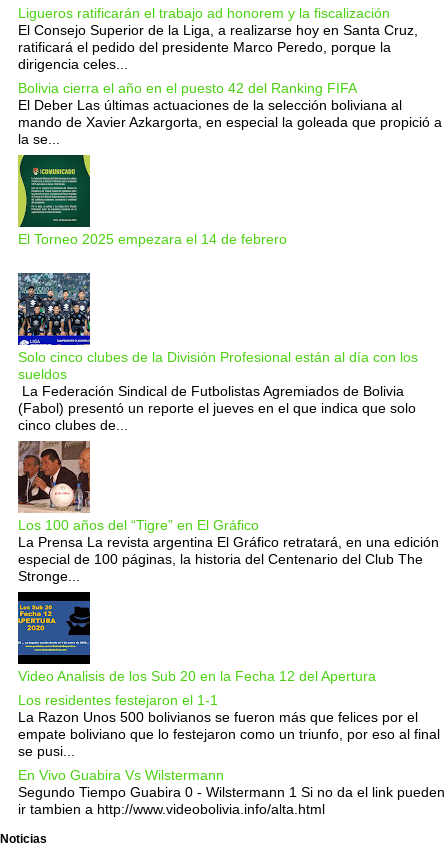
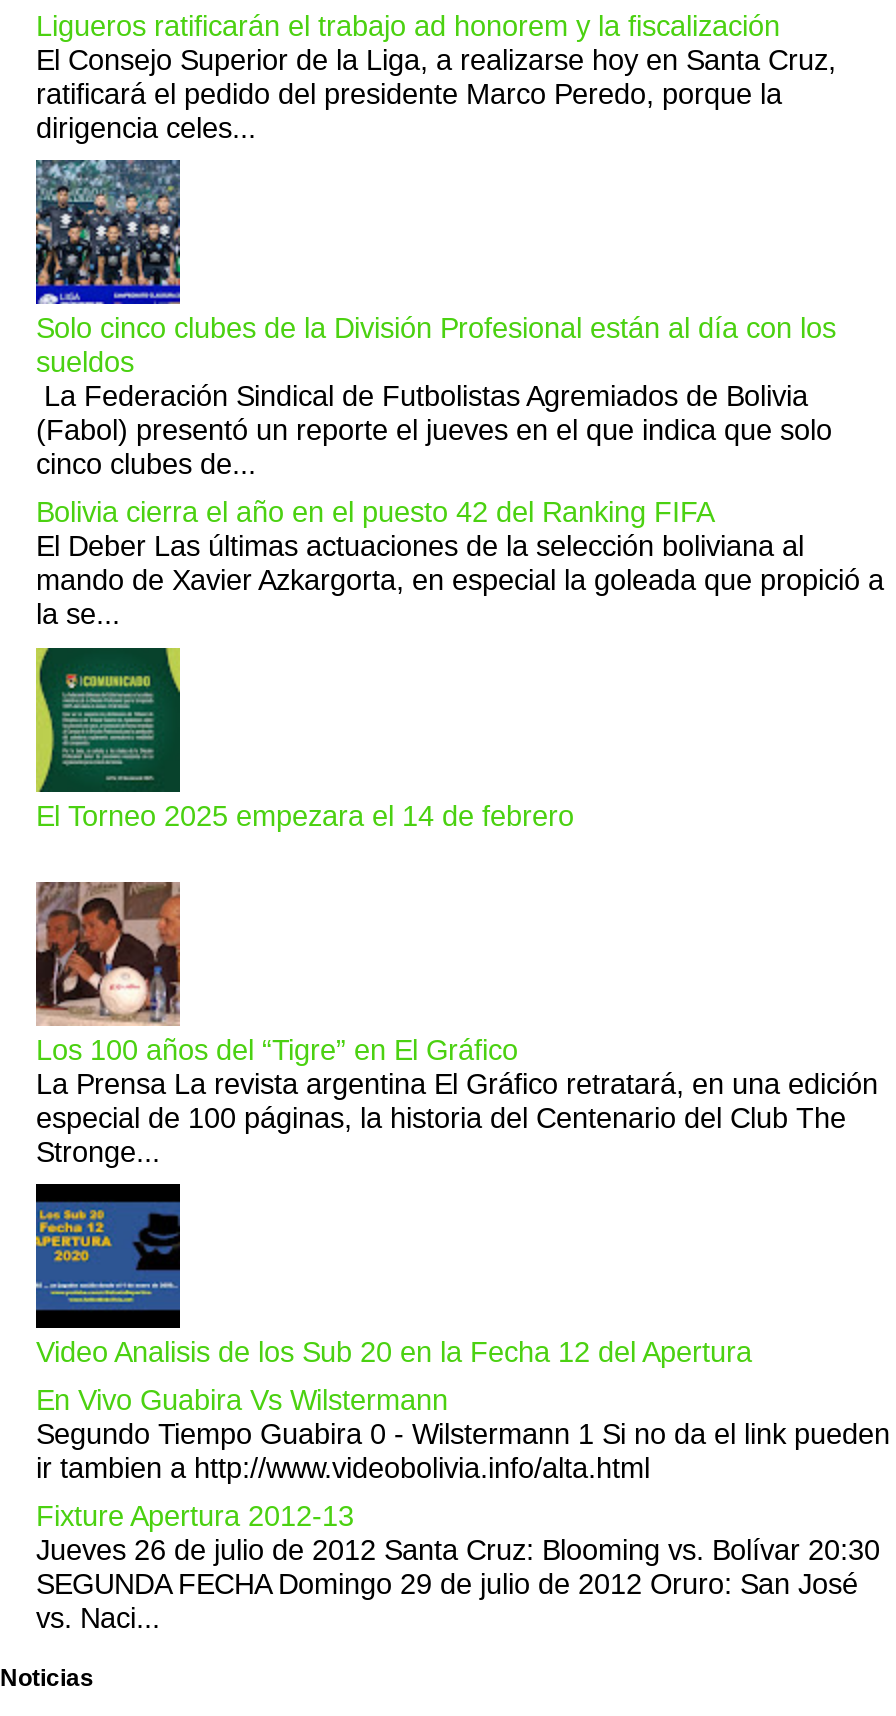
moved [18,80,442,247] -> [36,497,884,831]: [image] | Bolivia cierra el año en el puesto 42 del Ranking FIFA | El Deber Las últimas actuaciones de la selección boliviana al | mando de Xavier Azkargorta, en especial la goleada que propició a | la se... | El Torneo 2025 empezara el 14 de febrero
moved [17,272,418,433] -> [34,158,836,481]: [image] | Solo cinco clubes de la División Profesional están al día con los | sueldos | La Federación Sindical de Futbolistas Agremiados de Bolivia | (Fabol) presentó un reporte el jueves en el que indica que solo | cinco clubes de...
[18,692,440,759] Los residentes festejaron el 1-1 | La Razon Unos 500 bolivianos se fueron más que felices por el | empate boliviano que lo festejaron como un triunfo, por eso al final | se pusi... -> none
moved [18,767,445,817] -> [36,1384,890,1484]: En Vivo Guabira Vs Wilstermann | Segundo Tiempo Guabira 0 - Wilstermann 1 Si no da el link pueden | ir tambien a http://www.videobolivia.info/alta.html
none -> [36,1501,880,1635] Fixture Apertura 2012-13 | Jueves 26 de julio de 2012 Santa Cruz: Blooming vs. Bolívar 20:30 | SEGUNDA FECHA Domingo 29 de julio de 2012 Oruro: San José | vs. Naci...

